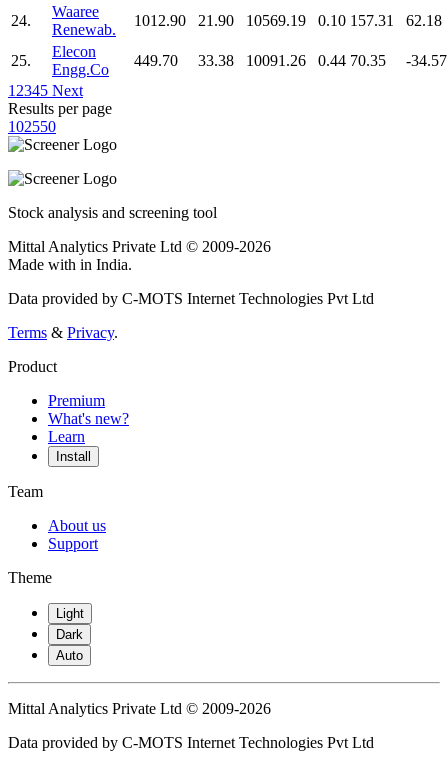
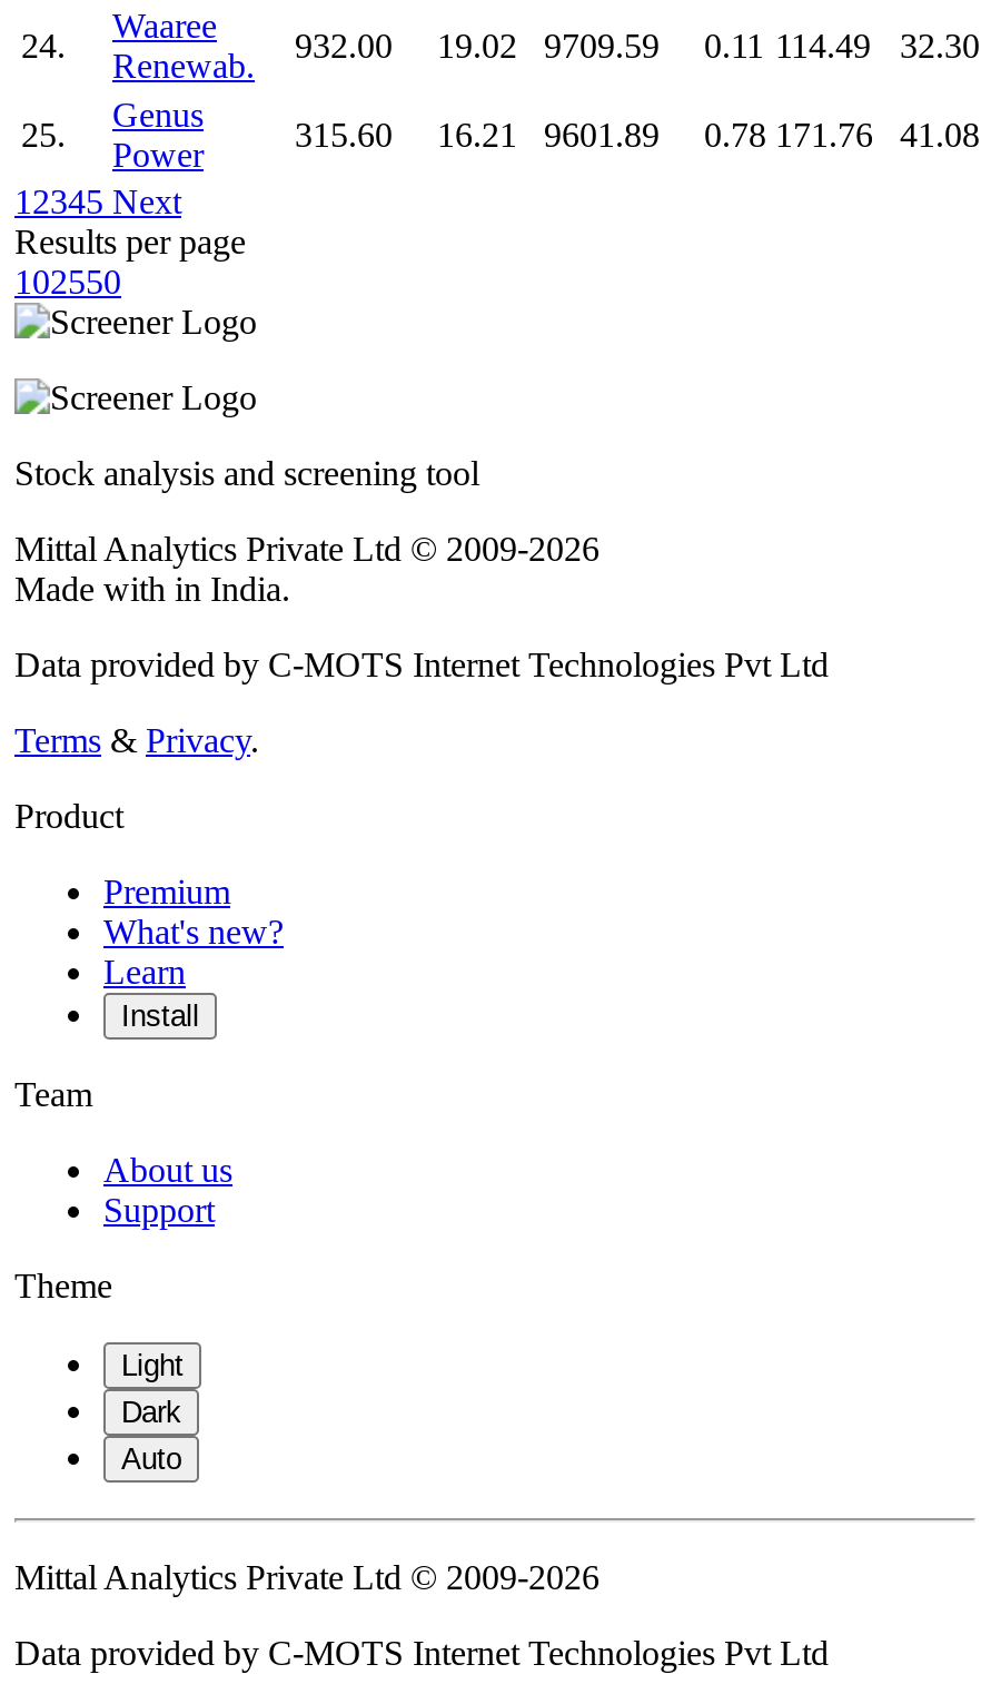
[134,12,186,29] 1012.90 -> [295,26,393,64] 932.00
[198,12,234,29] 21.90 -> [437,26,517,64] 19.02
[246,12,306,29] 10569.19 -> [544,26,660,64] 9709.59
[318,12,394,29] 0.10 157.31 -> [704,26,871,64] 0.11 114.49
[406,12,442,29] 62.18 -> [900,26,980,64] 32.30
[52,43,109,78] Elecon | Engg.Co -> [112,95,204,173] Genus | Power
[134,52,447,69] 449.70 | 33.38 | 10091.26 | 0.44 70.35 | -34.57 -> [295,116,980,153] 315.60 | 16.21 | 9601.89 | 0.78 171.76 | 41.08

